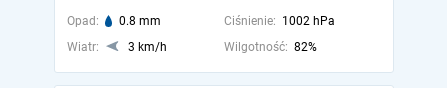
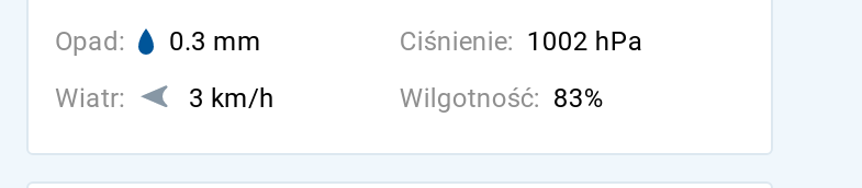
[67,14,161,28] Opad: 0.8 mm -> [55,26,261,57] Opad: 0.3 mm
[224,40,317,54] Wilgotność: 82% -> [399,83,604,114] Wilgotność: 83%

